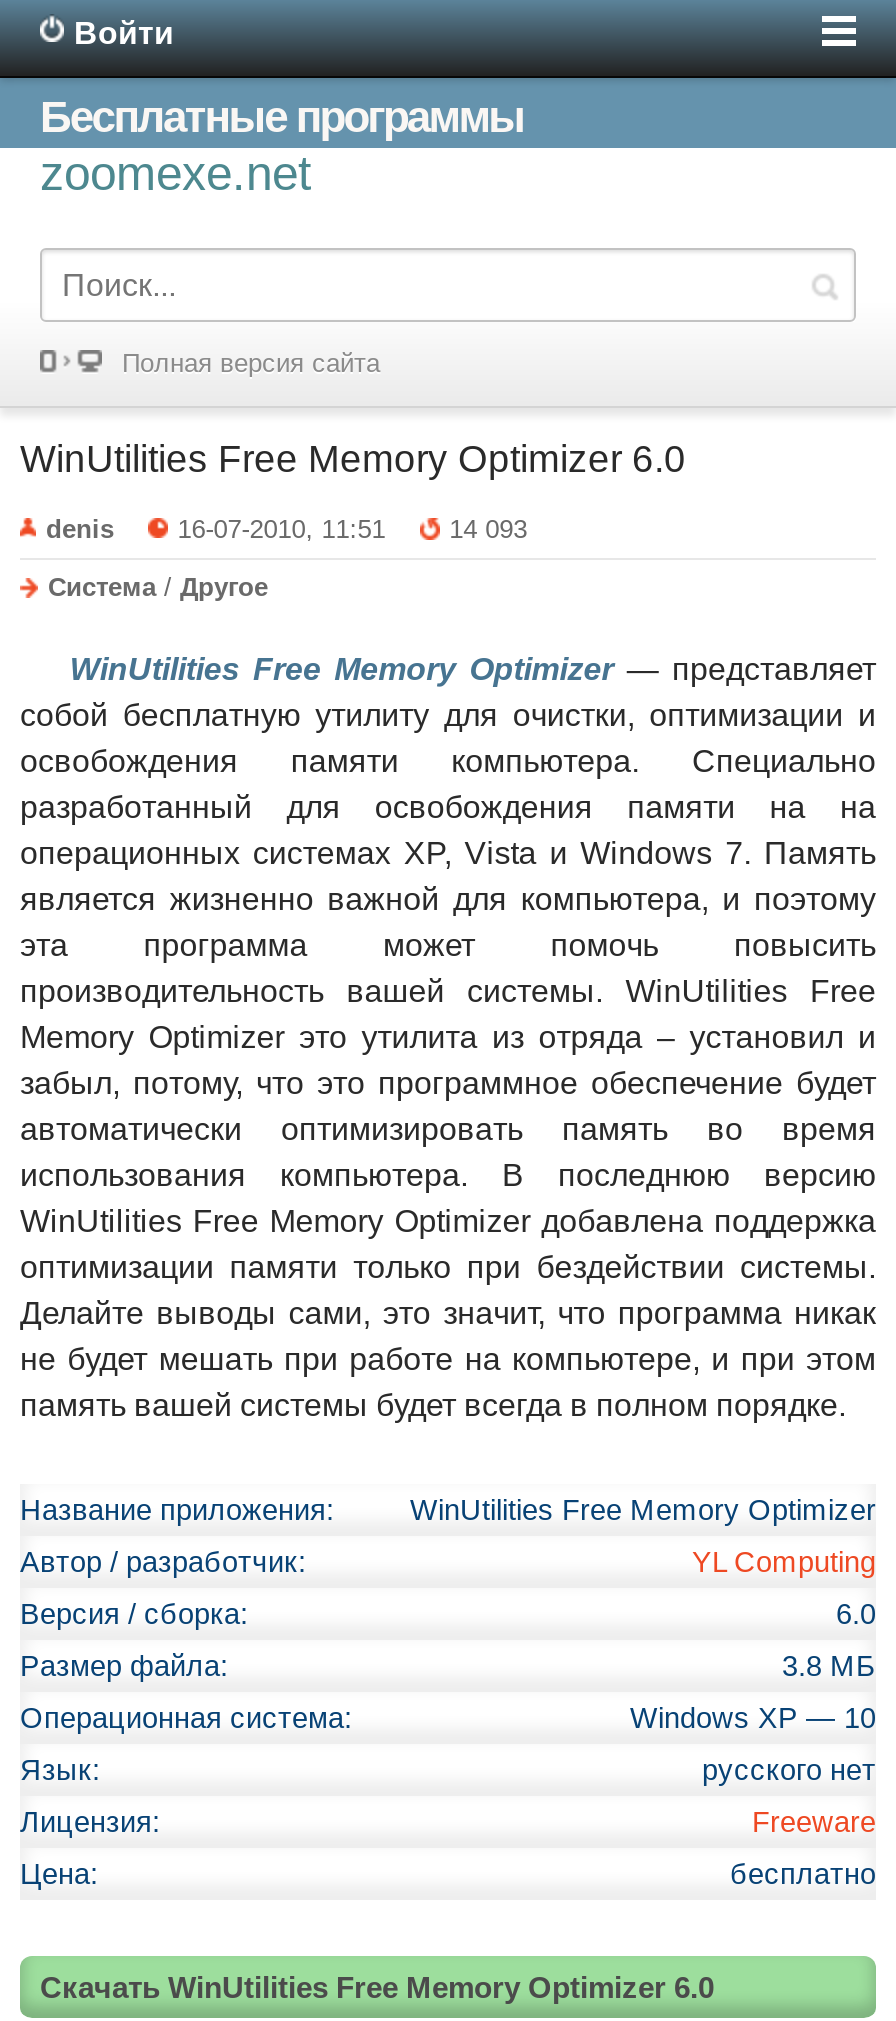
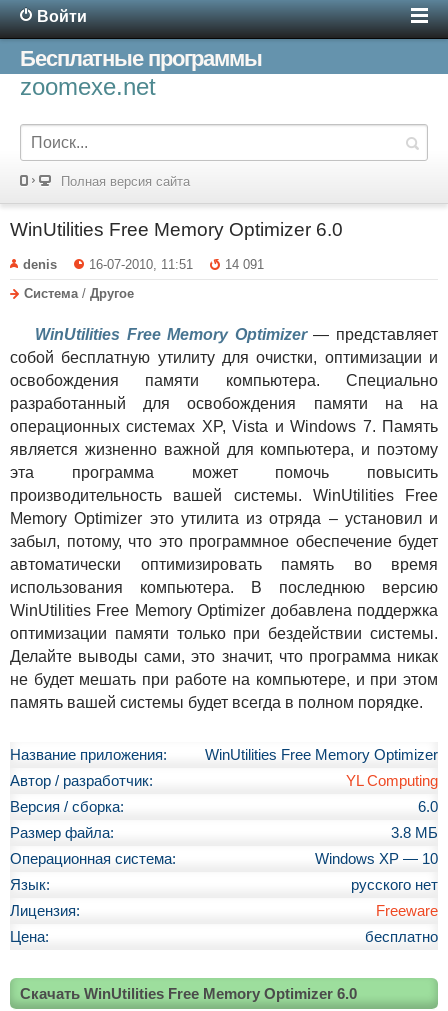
[449,513,527,543] 14 093 -> [225,256,264,271] 14 091

